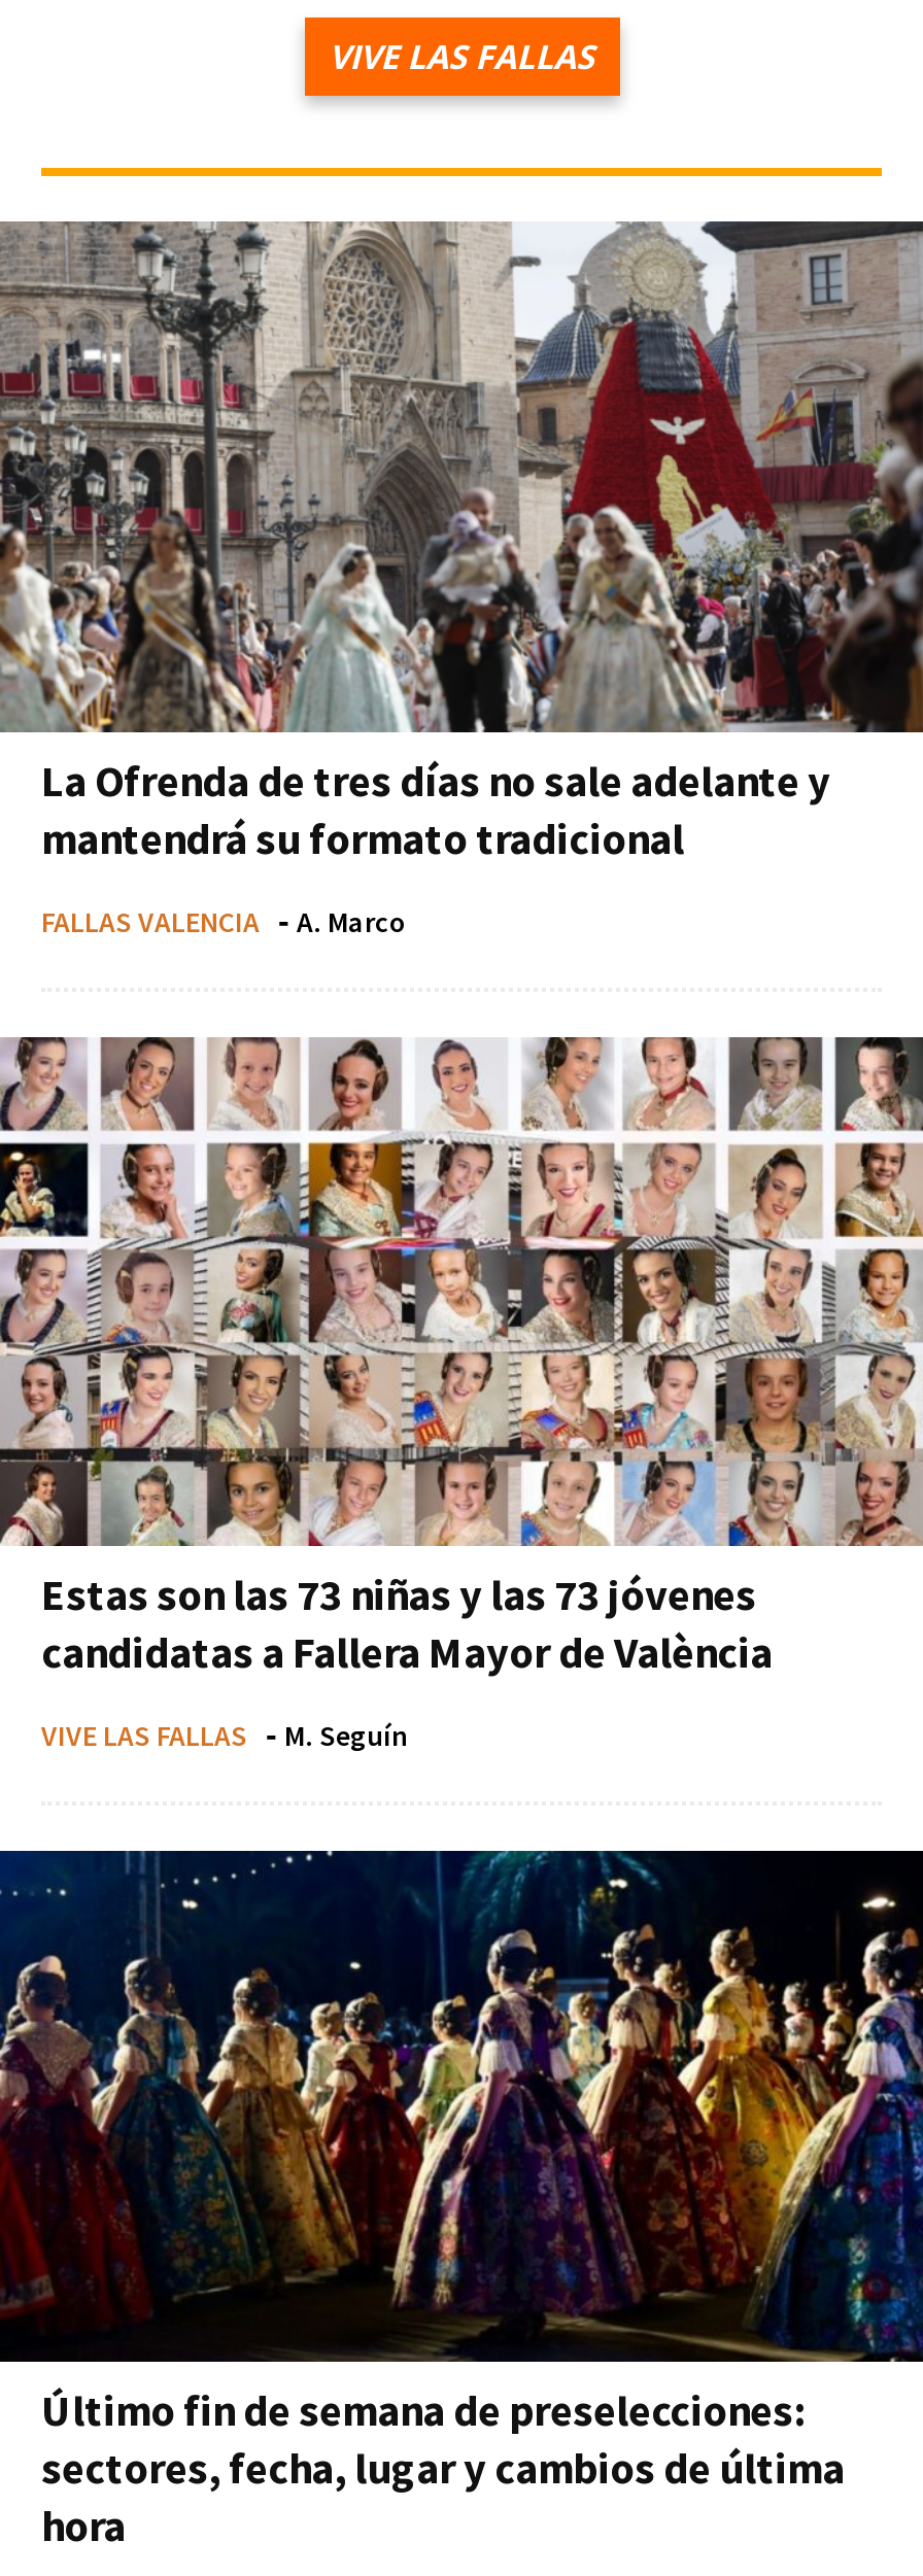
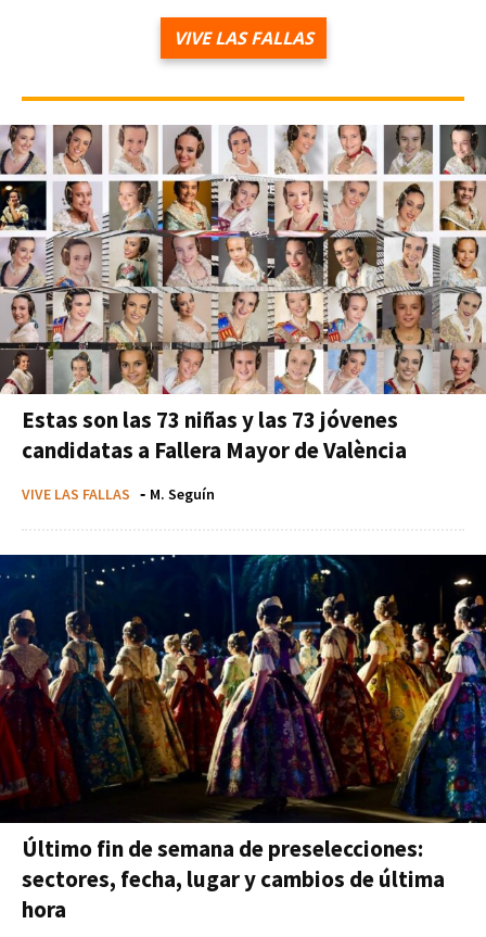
[6,219,917,940] [image] | La Ofrenda de tres días no sale adelante y | mantendrá su formato tradicional | FALLAS VALENCIA - A. Marco -> none

